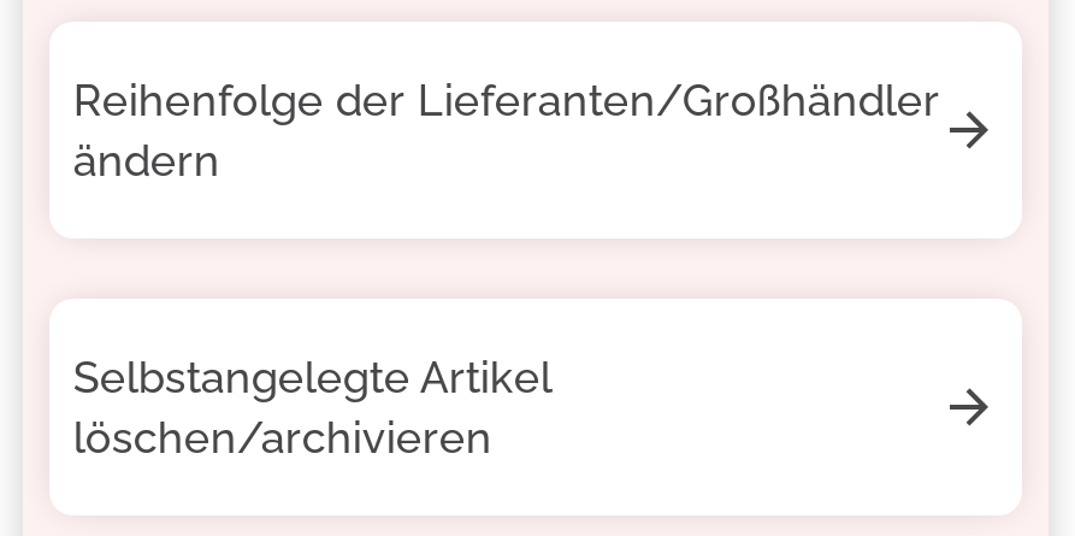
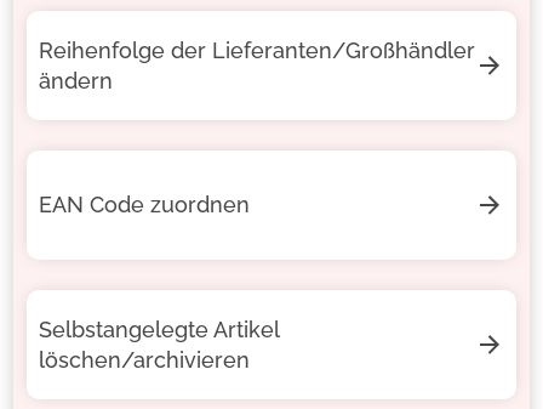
none -> [39,192,249,217] EAN Code zuordnen

